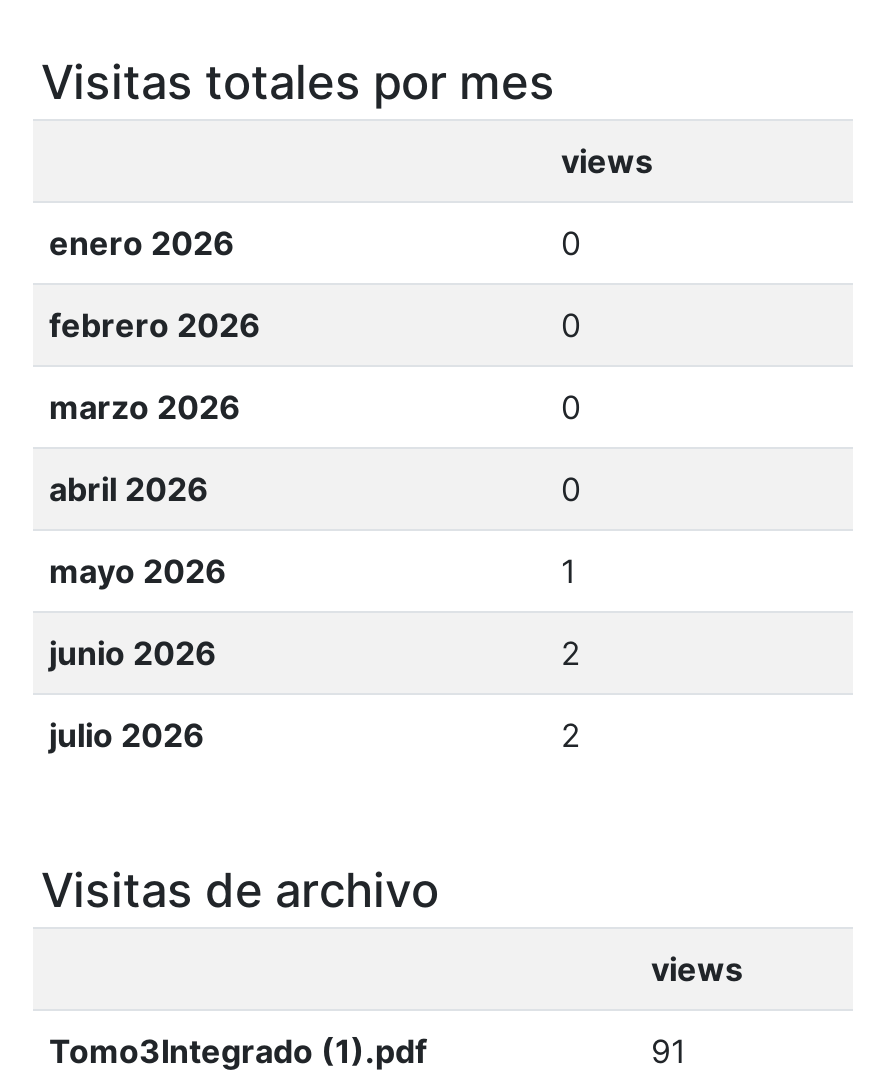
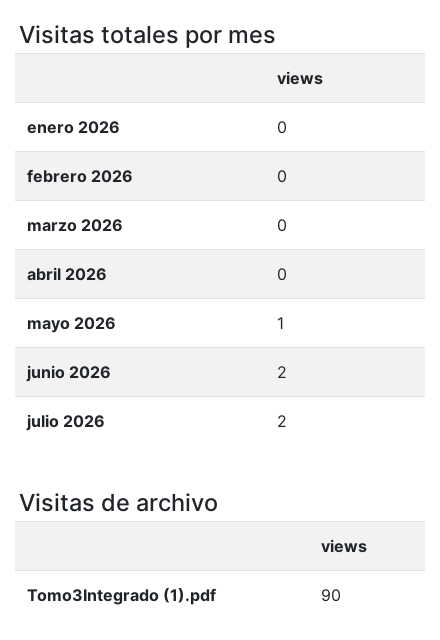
[651,1031,685,1071] 91 -> [321,585,341,605] 90

